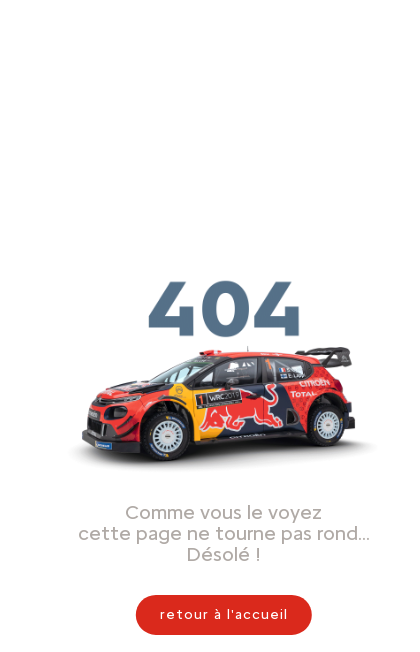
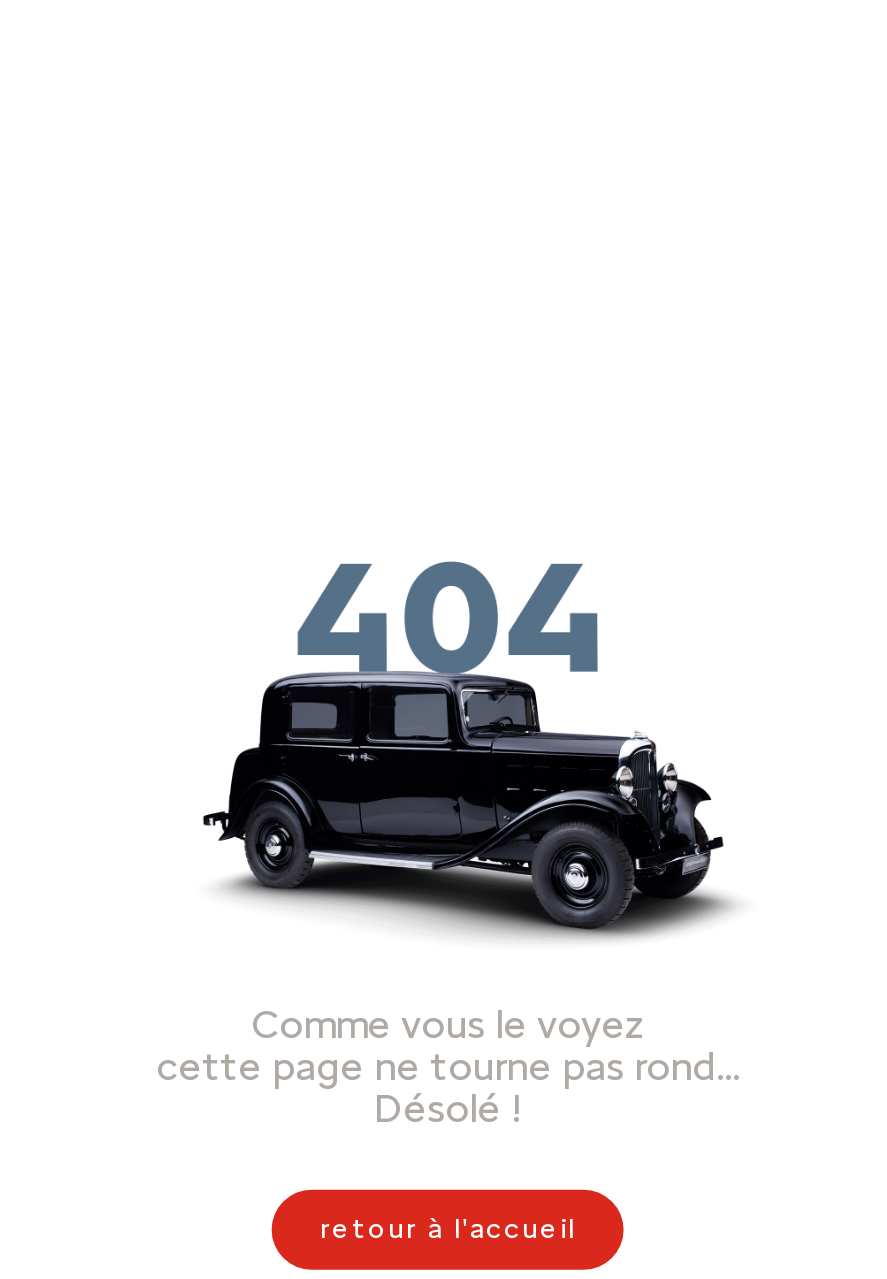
[81,335,365,470] [image] -> [164,670,730,940] [image]

